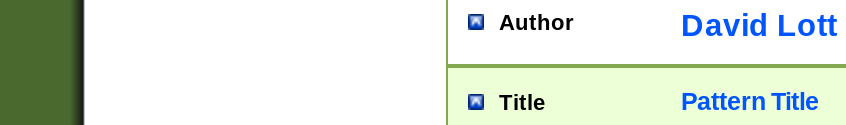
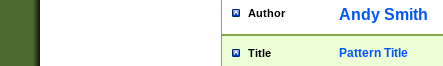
[681,8,837,42] David Lott -> [338,6,427,23] Andy Smith

